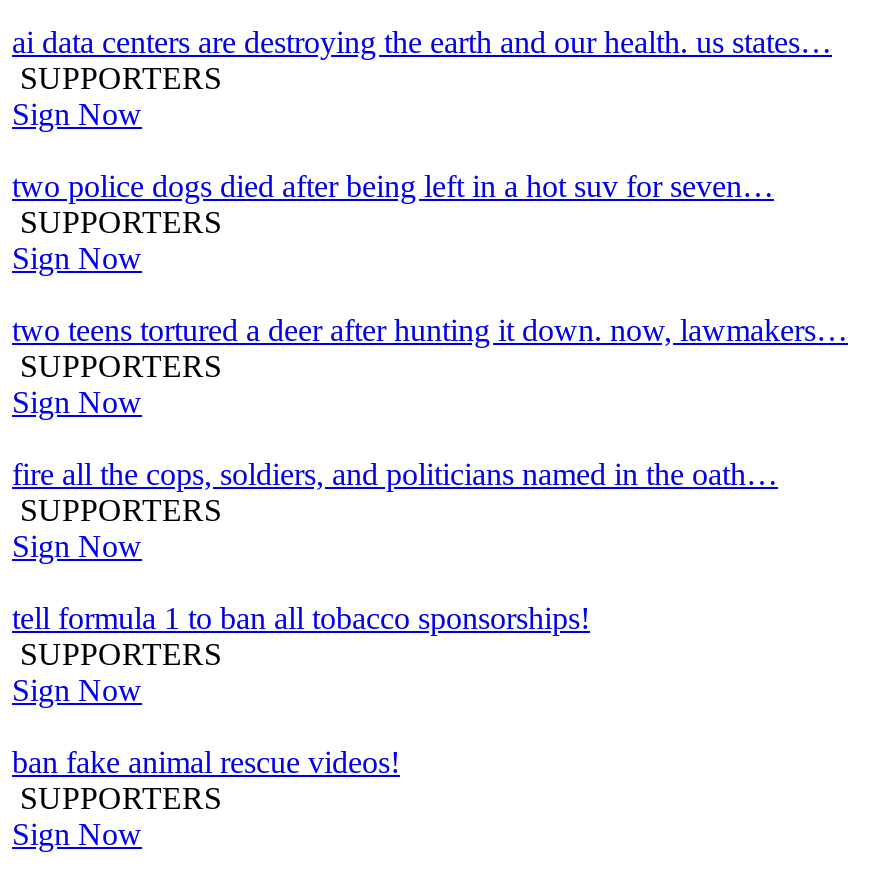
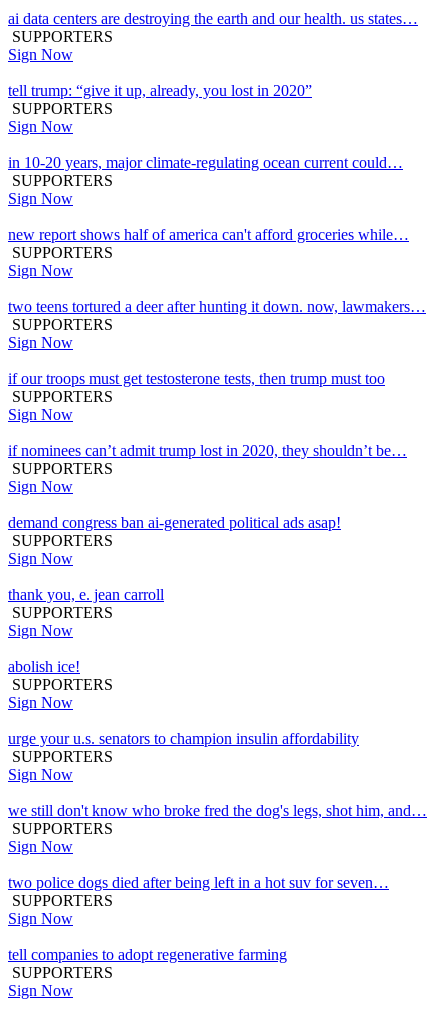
none -> [8,82,409,243] tell trump: “give it up, already, you lost in 2020” | SUPPORTERS | Sign Now | in 10-20 years, major climate-regulating ocean current could… | SUPPORTERS | Sign Now | new report shows half of america can't afford groceries while…
moved [12,169,774,203] -> [8,874,389,891]: two police dogs died after being left in a hot suv for seven…
[12,457,778,491] fire all the cops, soldiers, and politicians named in the oath… -> [8,370,385,387] if our troops must get testosterone tests, then trump must too
[12,601,590,635] tell formula 1 to ban all tobacco sponsorships! -> [8,442,407,459] if nominees can’t admit trump lost in 2020, they shouldn’t be…
[12,745,400,779] ban fake animal rescue videos! -> [8,514,427,963] demand congress ban ai-generated political ads asap! | SUPPORTERS | Sign Now | thank you, e. jean carroll | SUPPORTERS | Sign Now | abolish ice! | SUPPORTERS | Sign Now | urge your u.s. senators to champion insulin affordability | SUPPORTERS | Sign Now | we still don't know who broke fred the dog's legs, shot him, and… | SUPPORTERS | Sign Now | SUPPORTERS | Sign Now | tell companies to adopt regenerative farming

